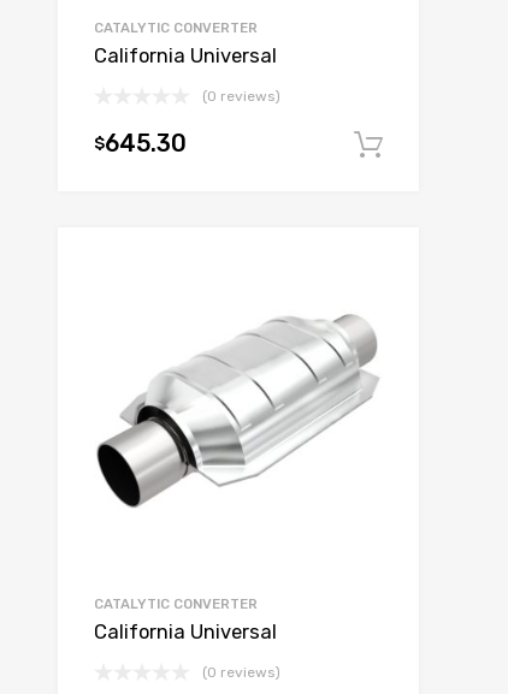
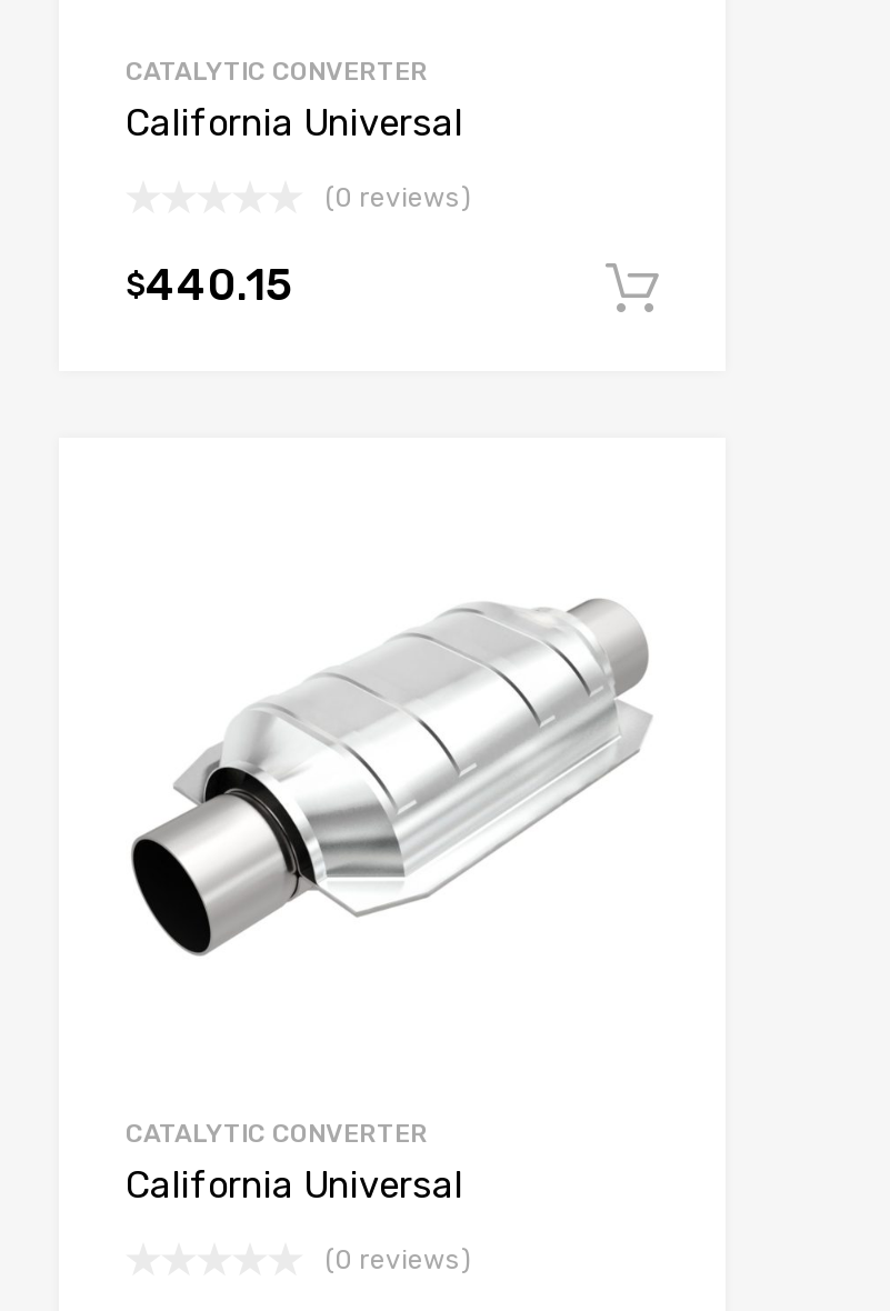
[94,130,187,158] $645.30 -> [126,259,292,310] $440.15

